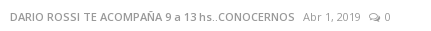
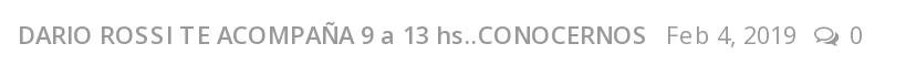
[10,9,361,24] DARIO ROSSI TE ACOMPAÑA 9 a 13 hs..CONOCERNOS Abr 1, 2019 -> [18,18,796,51] DARIO ROSSI TE ACOMPAÑA 9 a 13 hs..CONOCERNOS Feb 4, 2019

